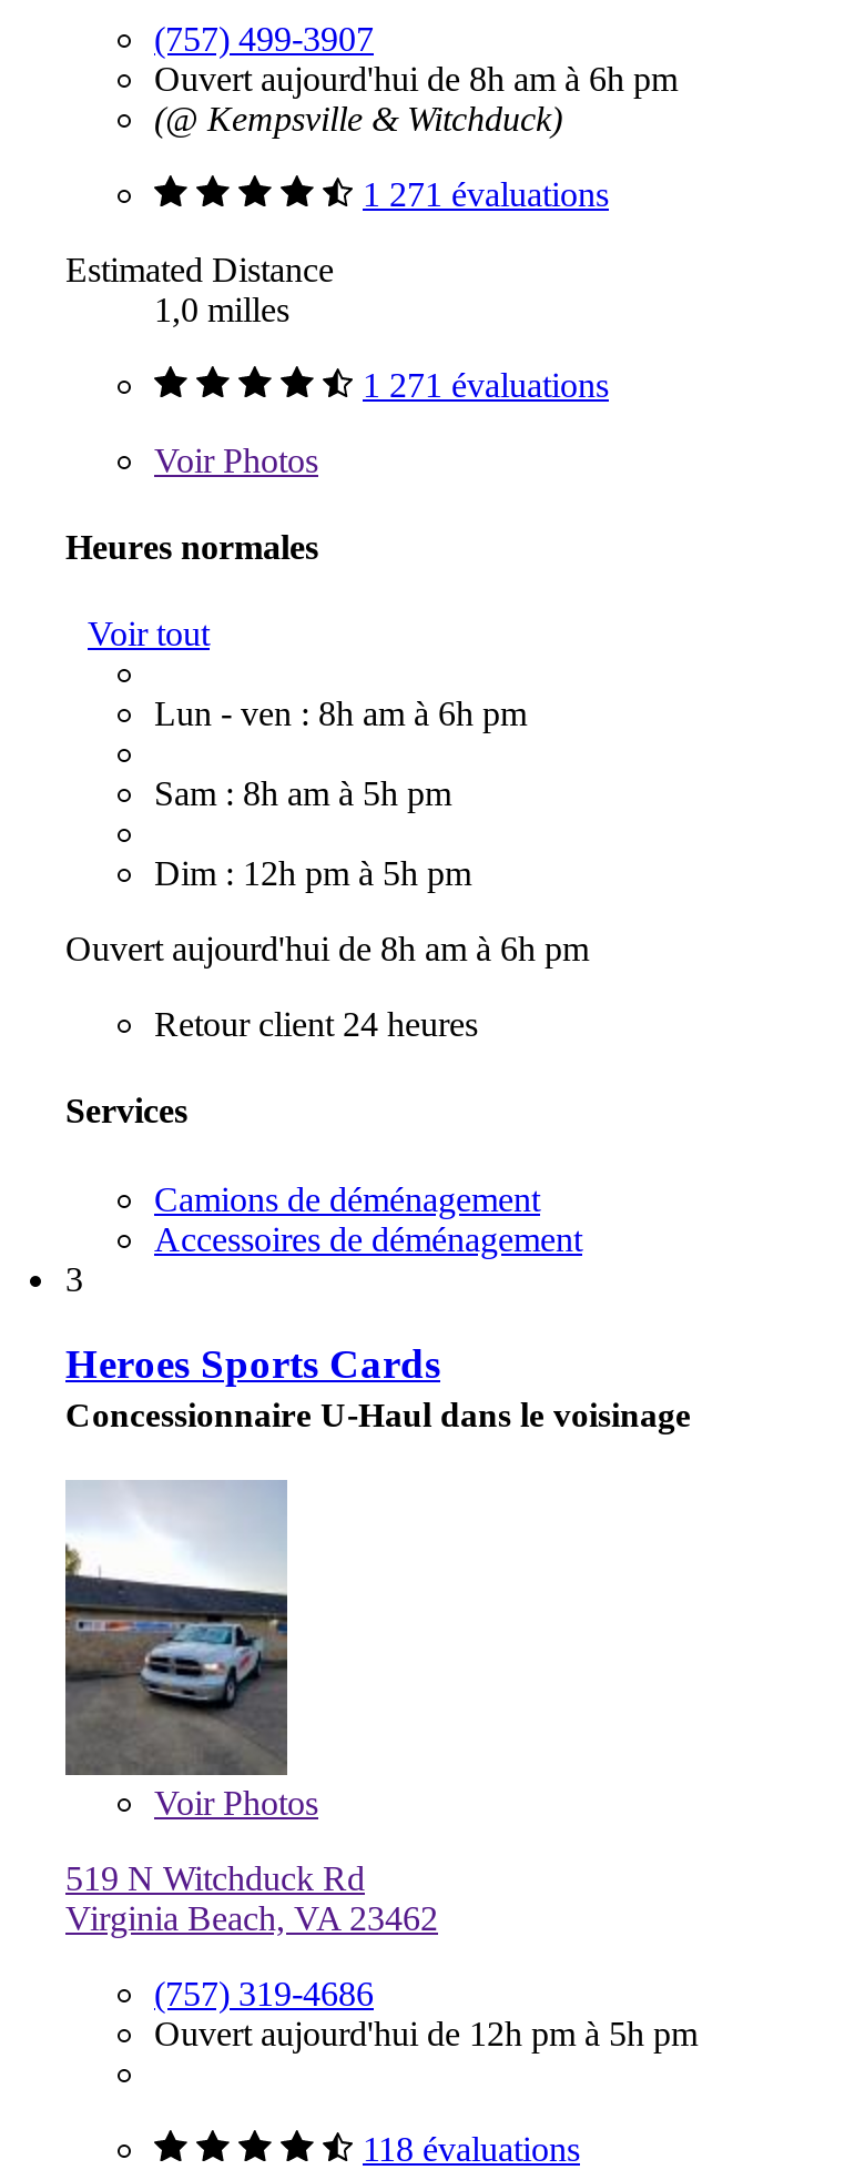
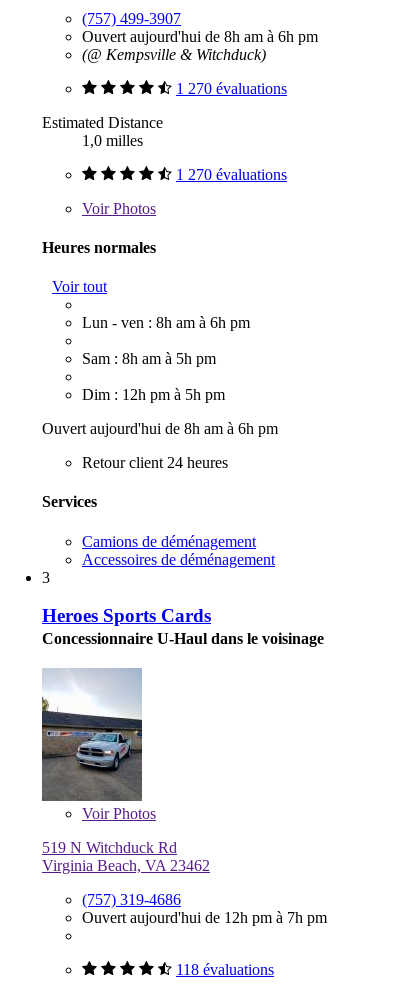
[363,174,609,212] 1 271 évaluations -> [176,79,287,96] 1 270 évaluations
[363,365,609,403] 1 271 évaluations -> [176,165,287,182] 1 270 évaluations
[154,2015,698,2052] Ouvert aujourd'hui de 12h pm à 5h pm -> [82,909,327,926] Ouvert aujourd'hui de 12h pm à 7h pm

